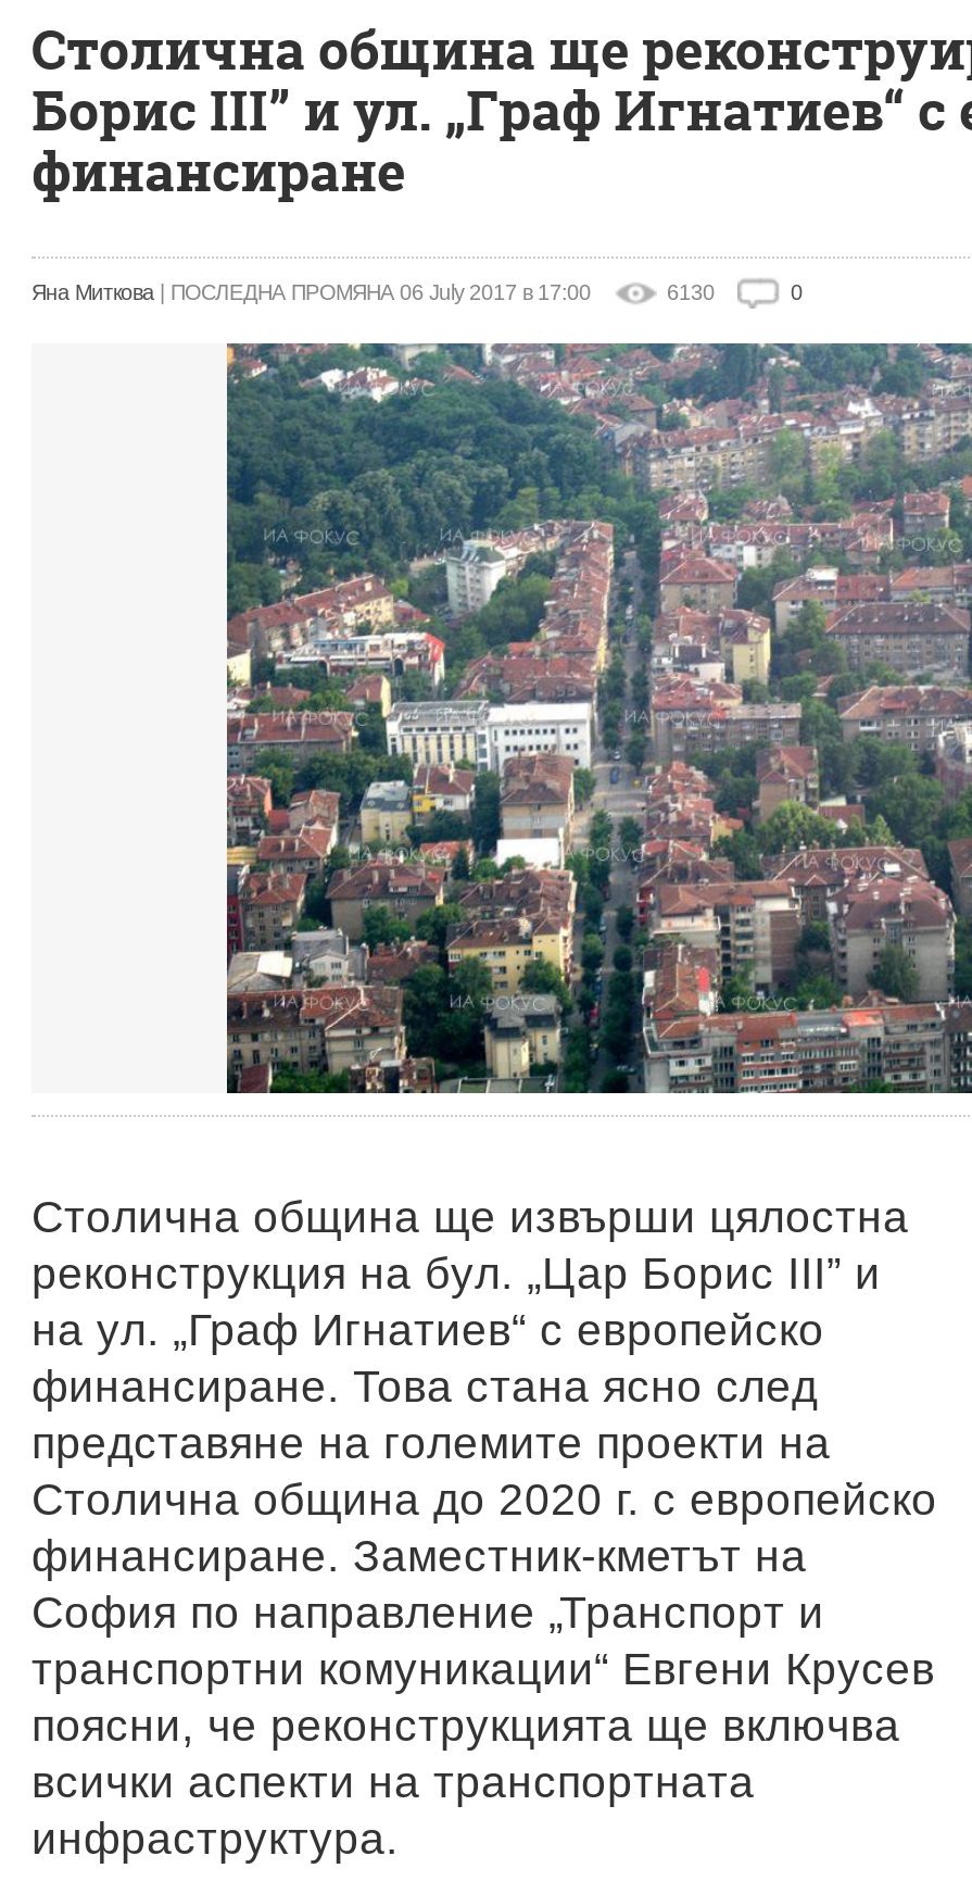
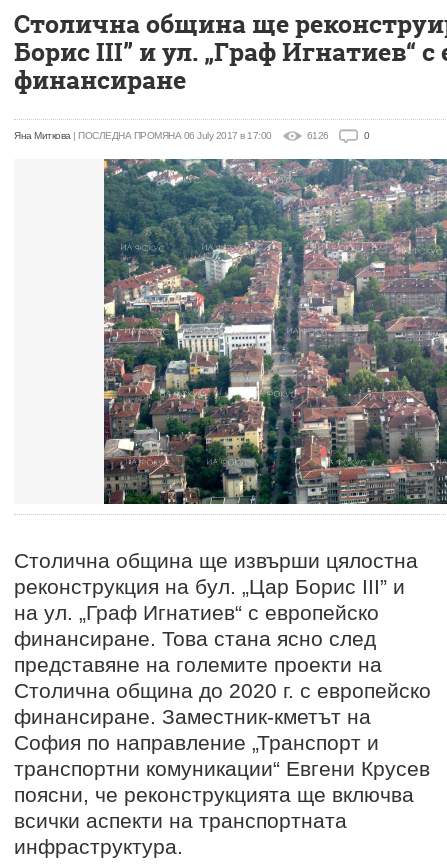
[667,280,715,304] 6130 -> [306,130,328,141] 6126

